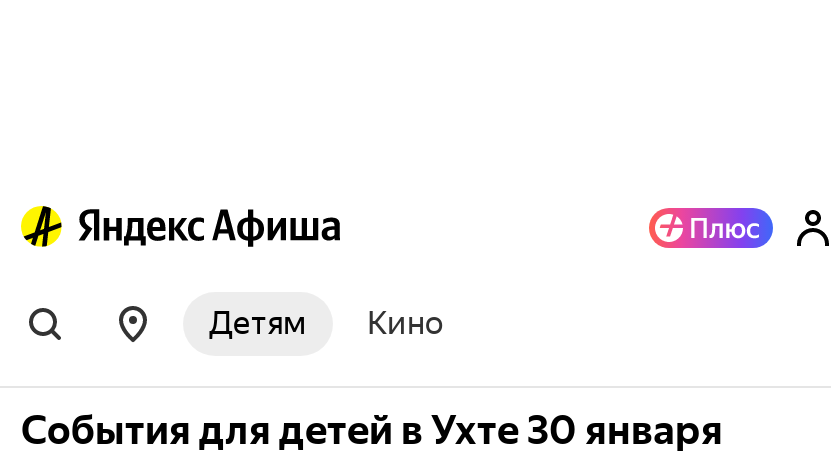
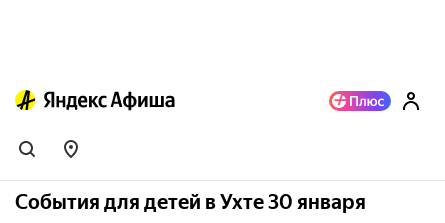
[209,304,443,342] Детям | Кино -> none

